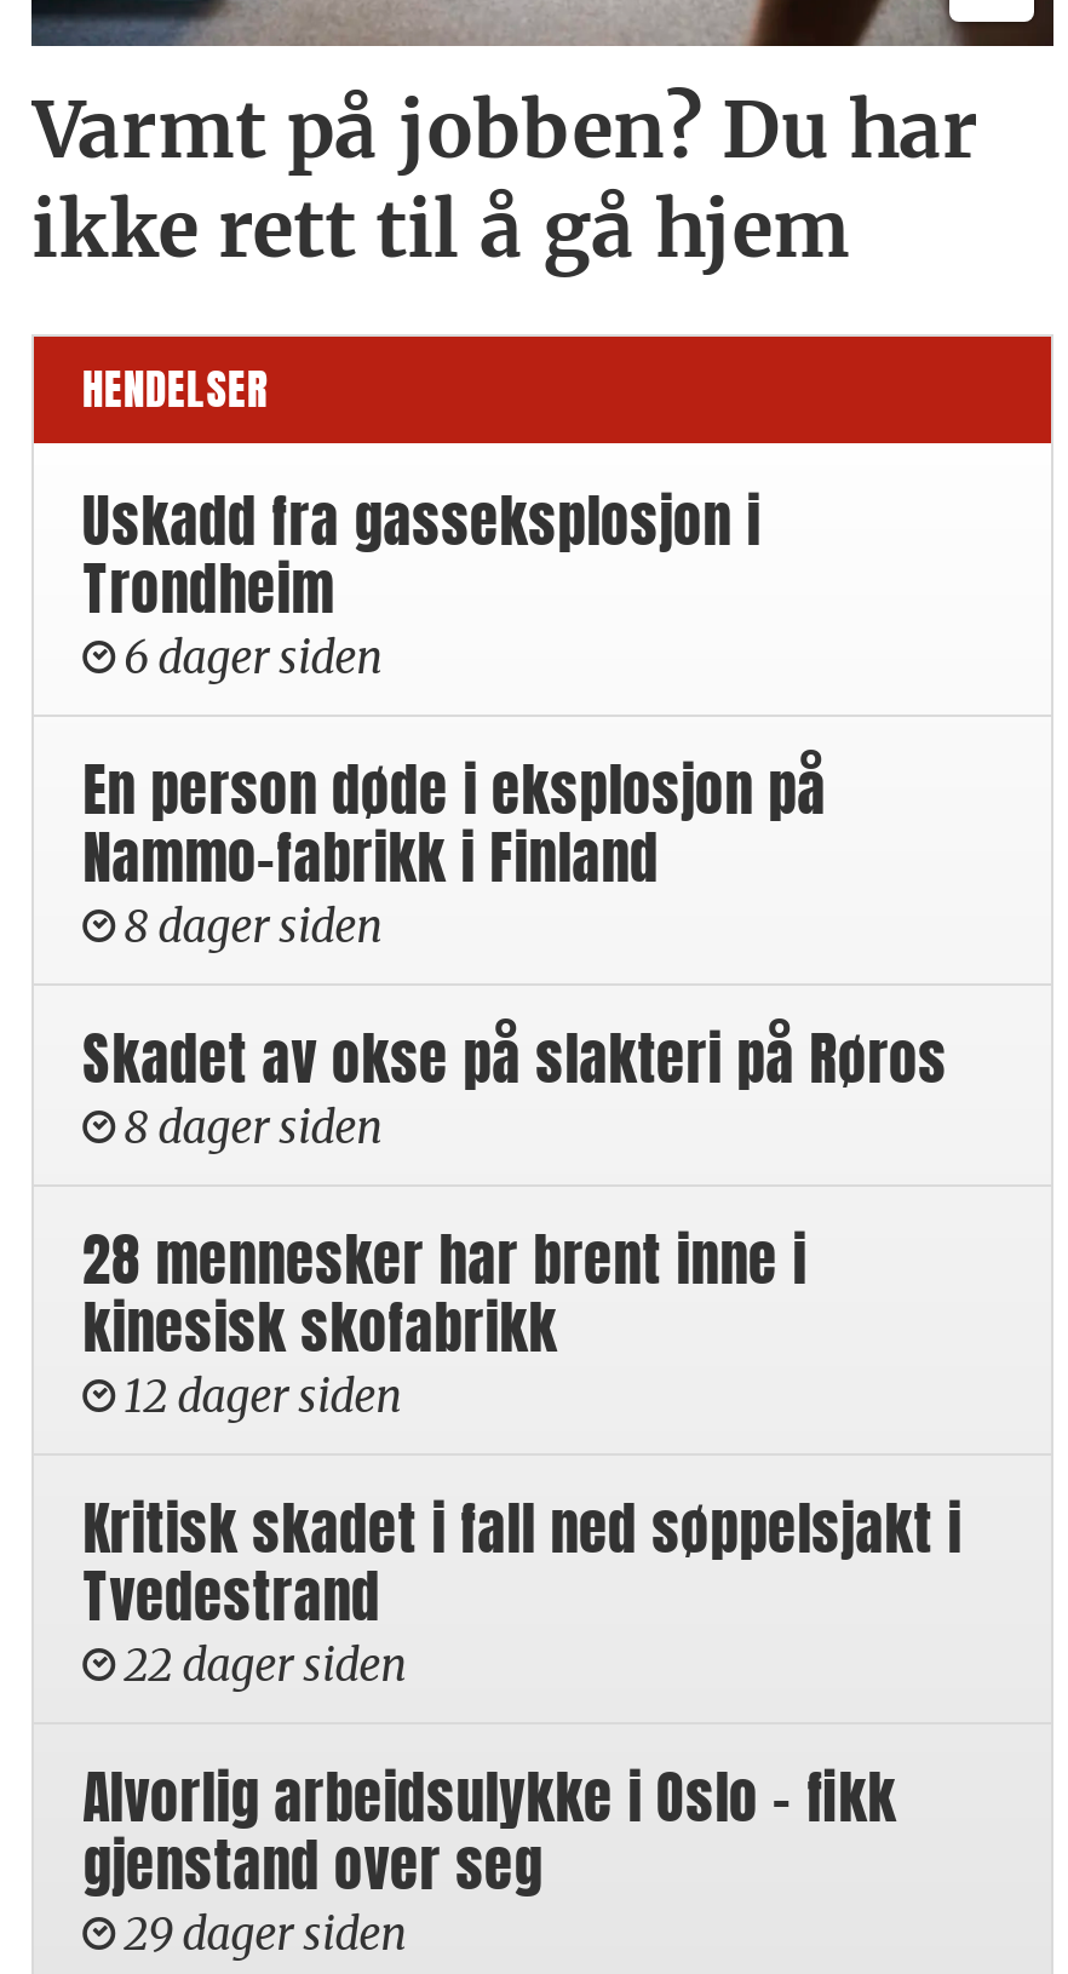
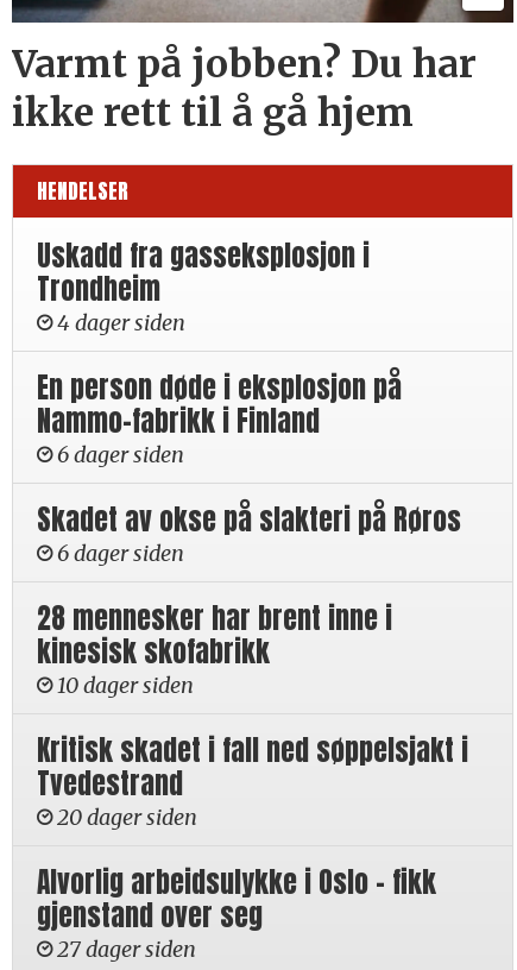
[124,630,383,686] 6 dager siden -> [57,309,186,337] 4 dager siden
[124,899,383,954] 8 dager siden -> [57,441,184,468] 6 dager siden
[124,1099,383,1155] 8 dager siden -> [57,540,184,567] 6 dager siden
[124,1368,402,1424] 12 dager siden -> [57,671,194,699] 10 dager siden
[124,1637,407,1692] 22 dager siden -> [57,803,198,831] 20 dager siden
[124,1905,407,1961] 29 dager siden -> [57,935,196,962] 27 dager siden

